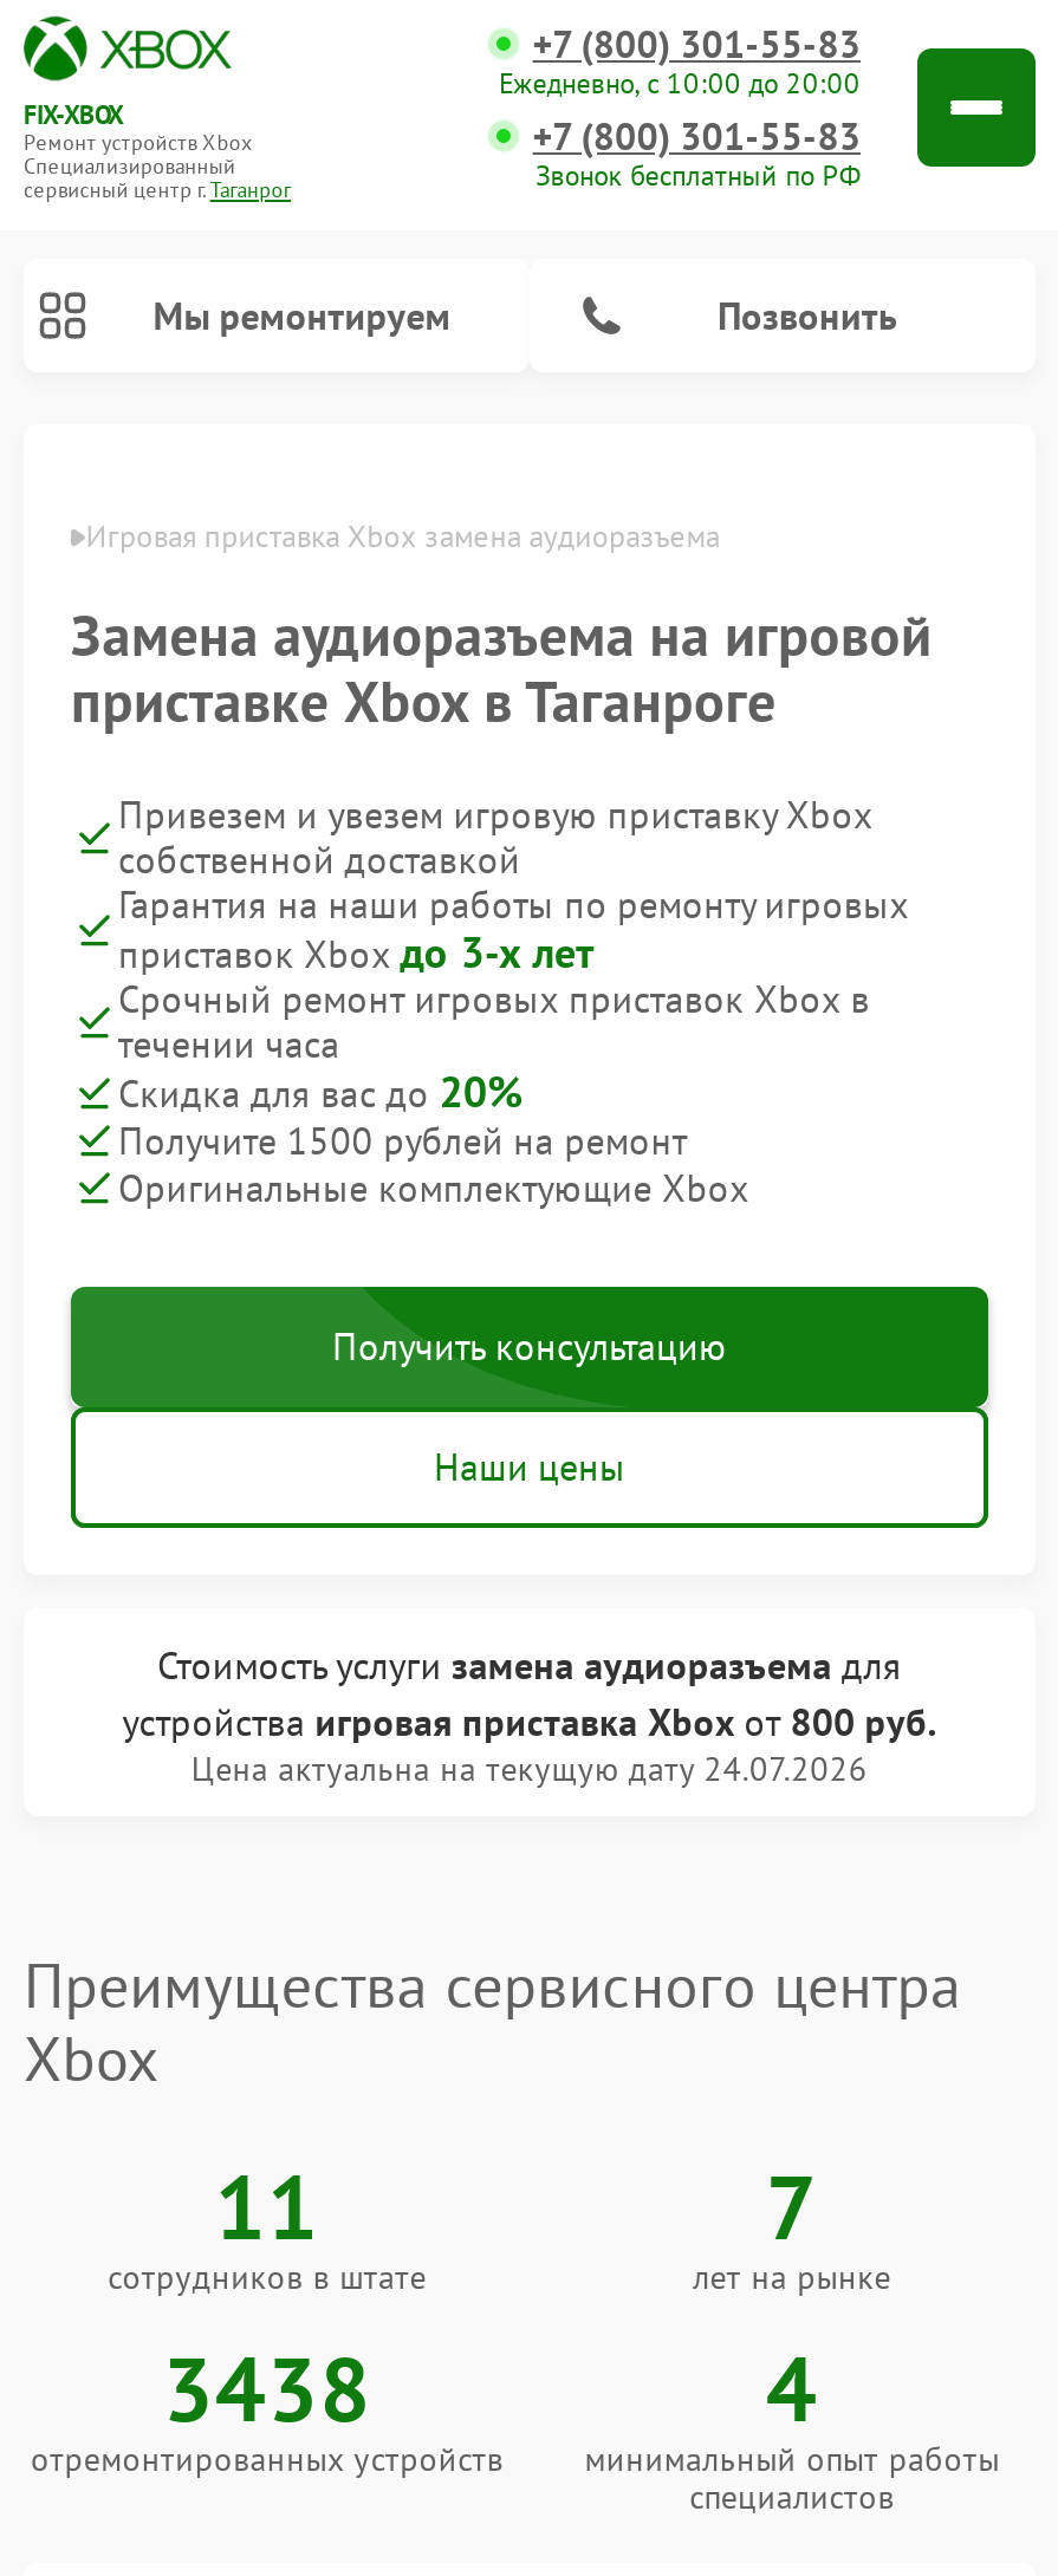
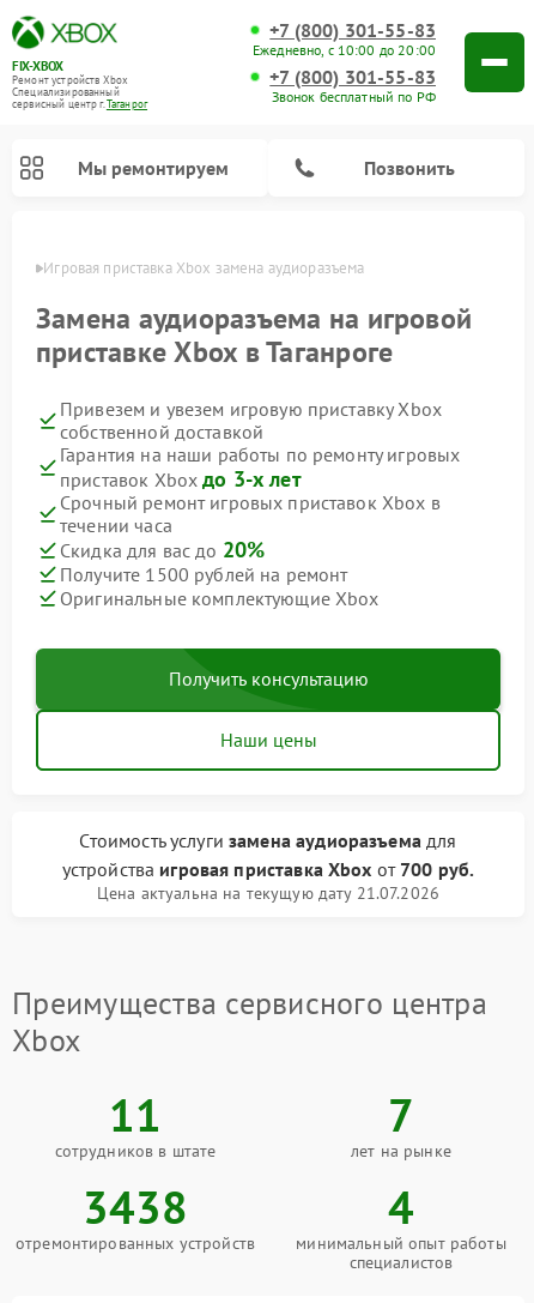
[122,1698,937,1745] устройства игровая приставка Xbox от 800 руб. -> [62,857,475,881] устройства игровая приставка Xbox от 700 руб.
[191,1748,868,1790] Цена актуальна на текущую дату 24.07.2026 -> [97,882,440,904] Цена актуальна на текущую дату 21.07.2026

